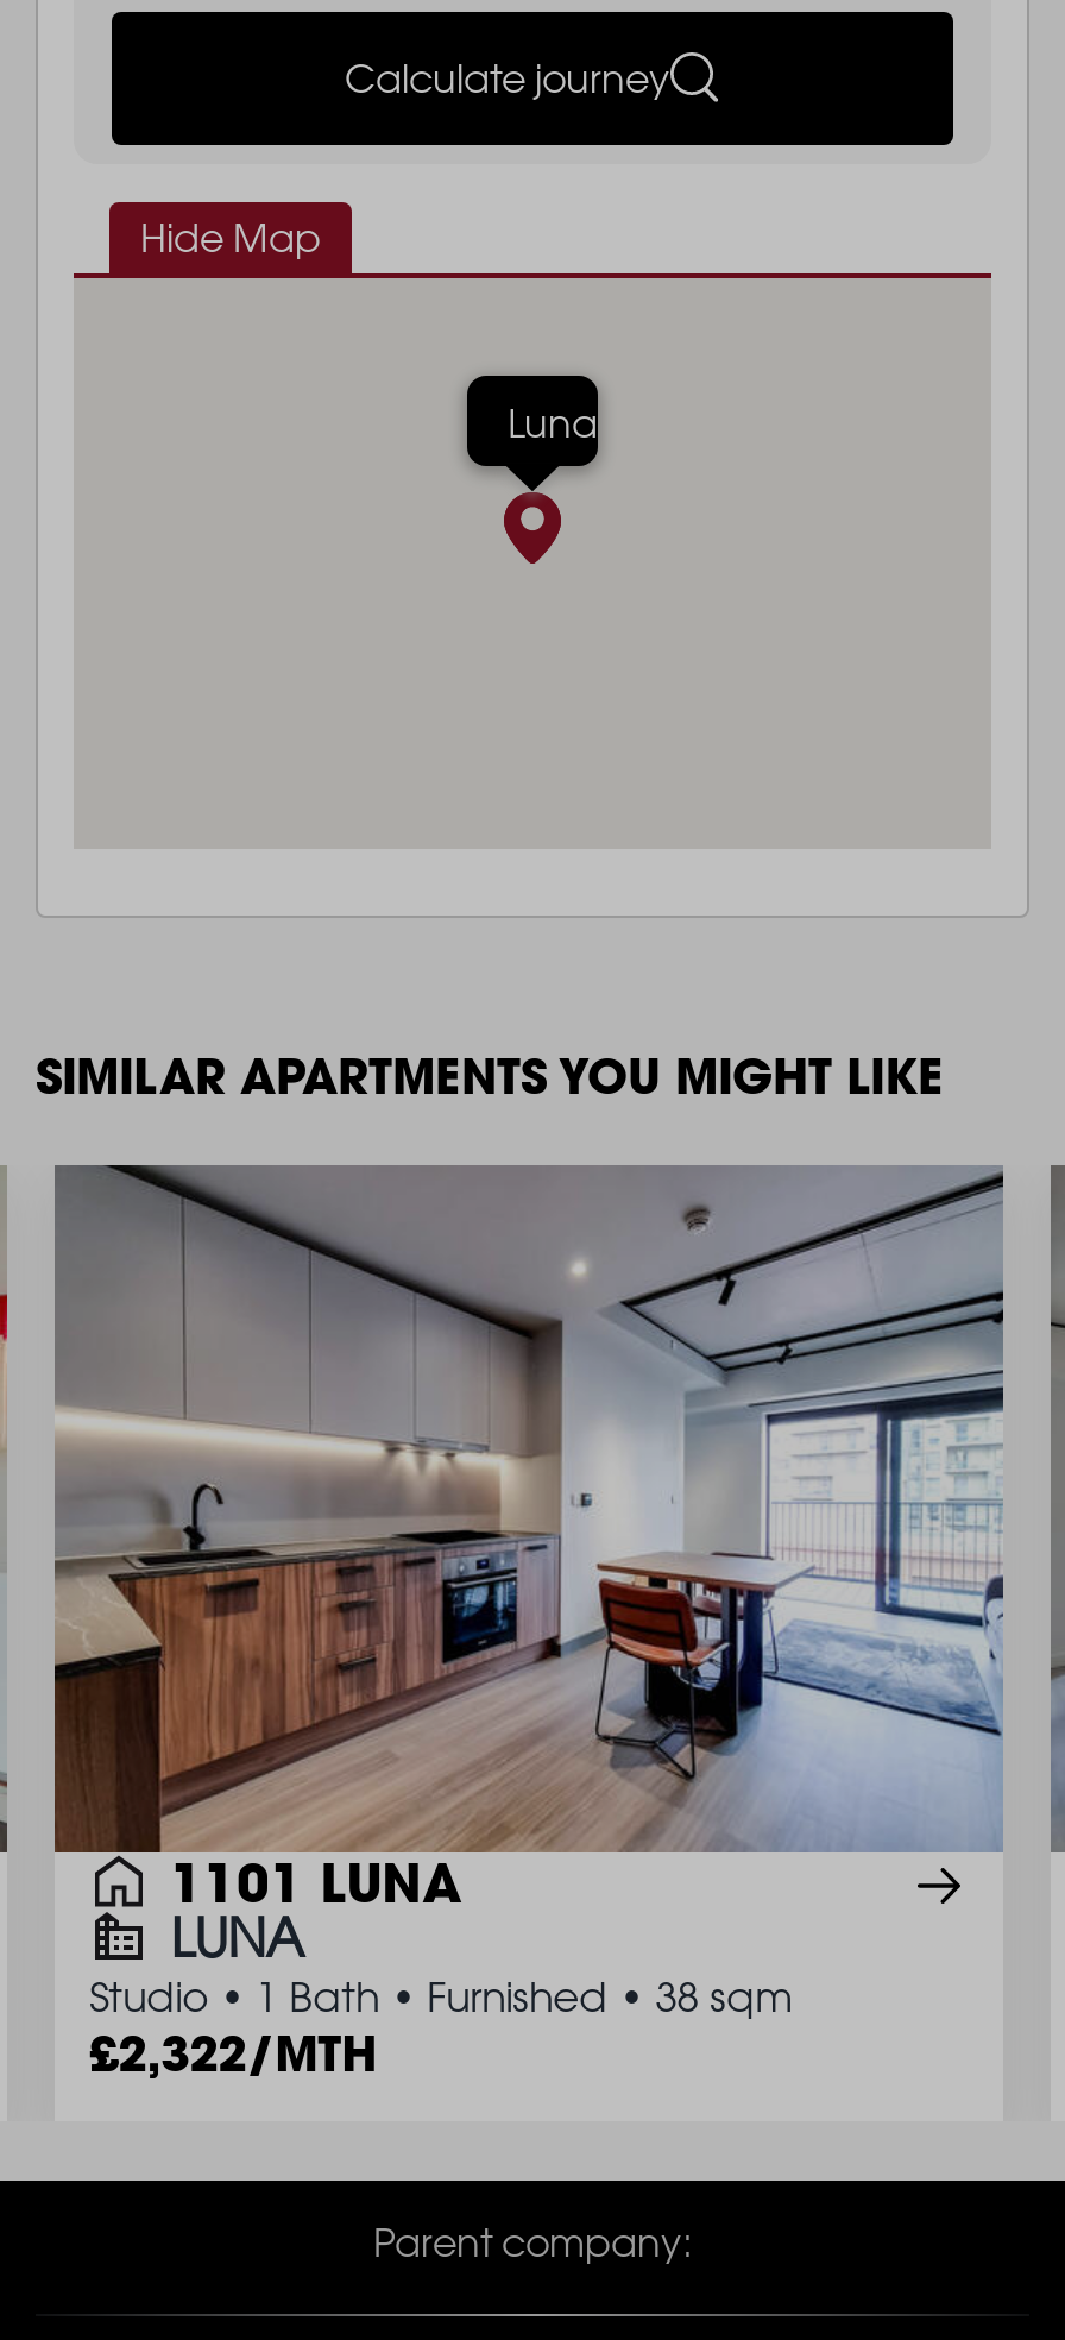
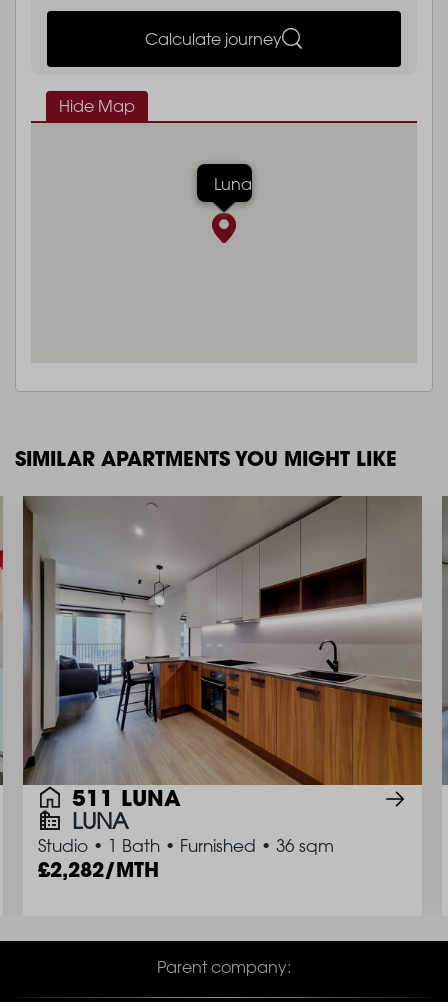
[55,1165,1003,1917] [image] | 1101 LUNA -> [22,496,423,812] [image] | 511 LUNA
[89,1969,793,2086] Studio • 1 Bath • Furnished • 38 sqm | 2,322/MTH -> [38,834,334,883] Studio • 1 Bath • Furnished • 36 sqm | 2,282/MTH

